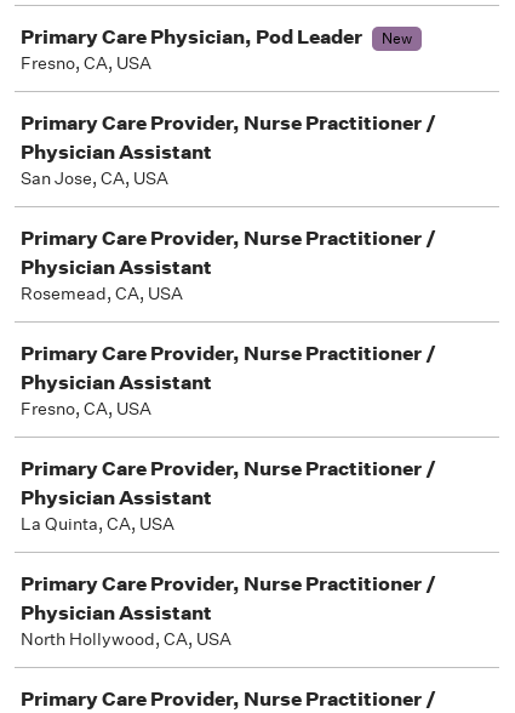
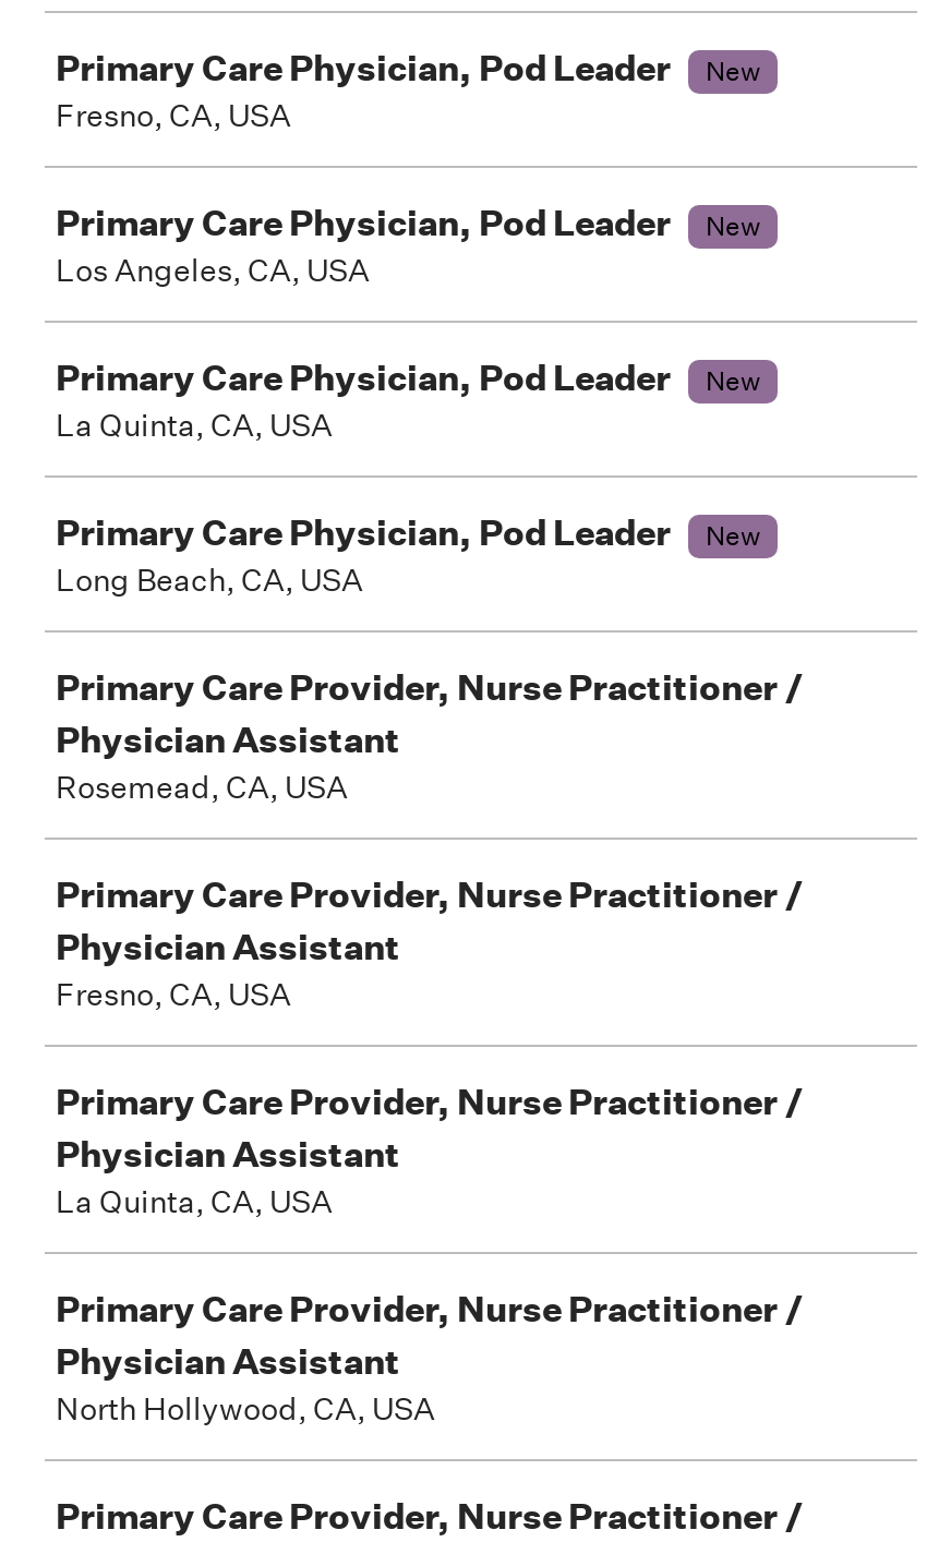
[21,110,436,189] Primary Care Provider, Nurse Practitioner / | Physician Assistant | San Jose, CA, USA -> [56,201,760,600] Primary Care Physician, Pod Leader | New | Los Angeles, CA, USA | Primary Care Physician, Pod Leader | New | La Quinta, CA, USA | Primary Care Physician, Pod Leader | New | Long Beach, CA, USA

